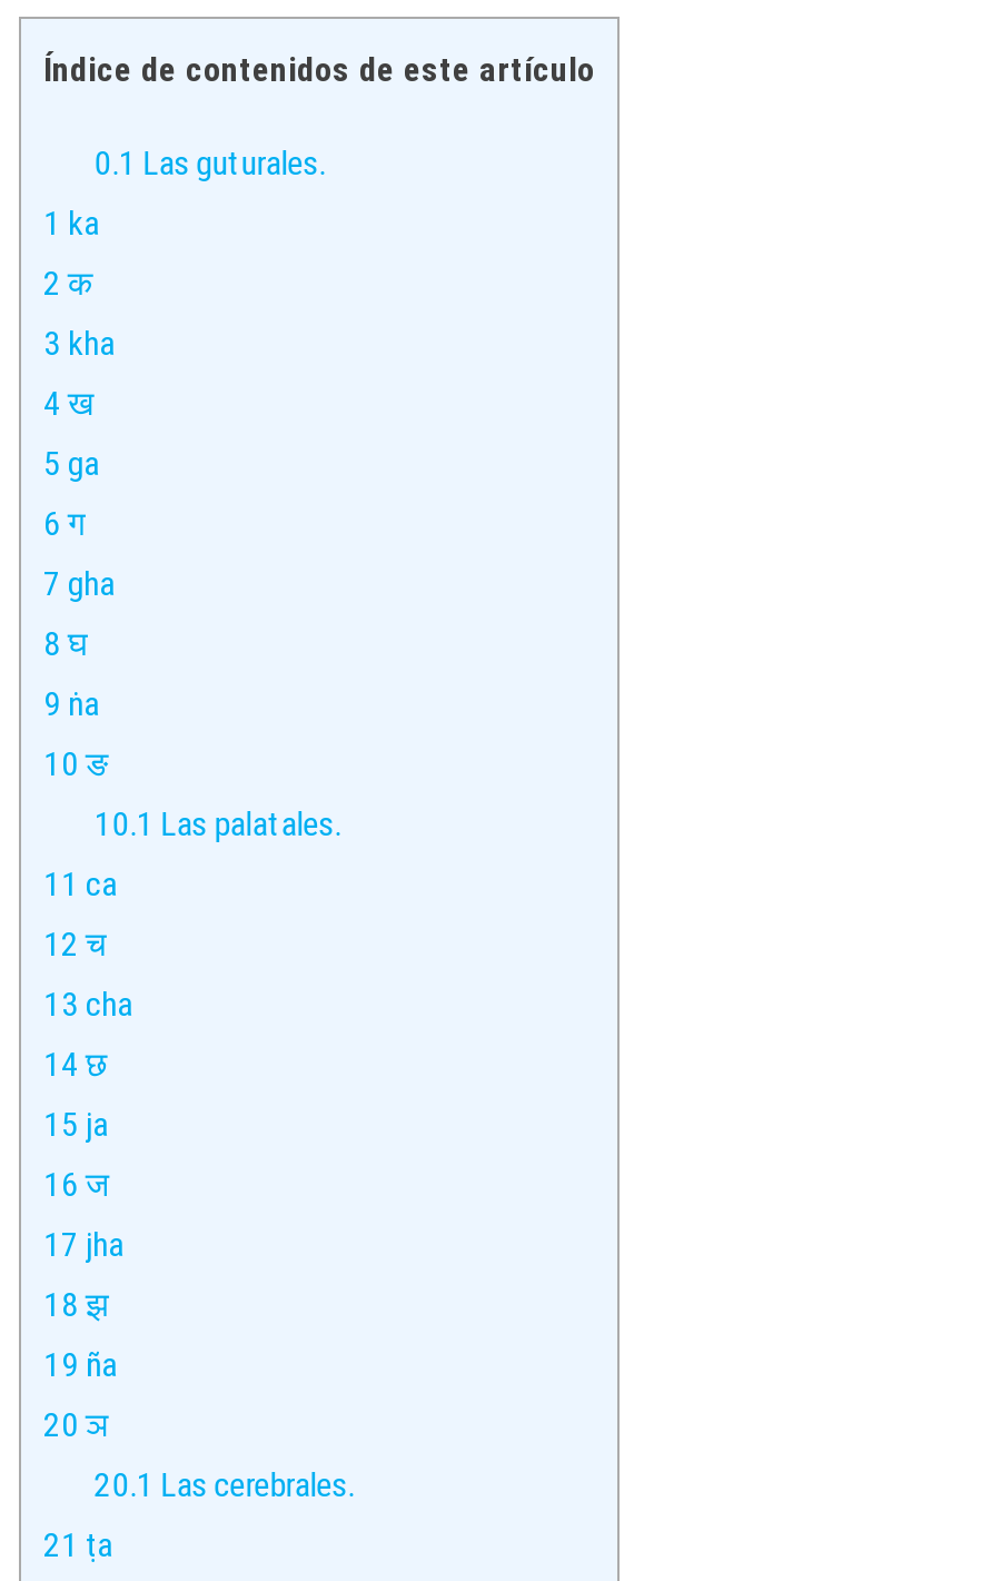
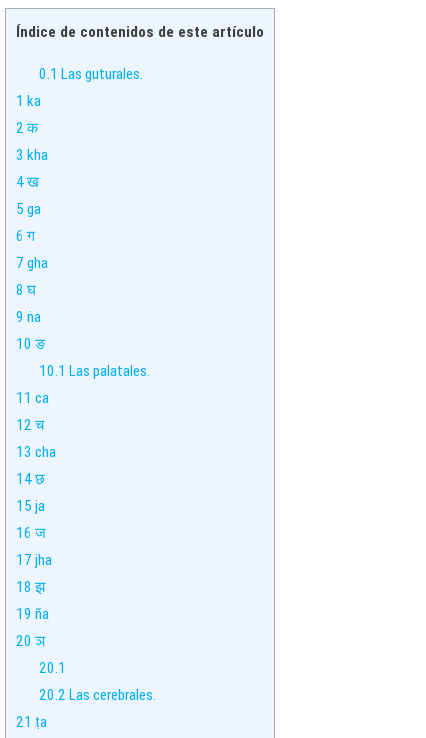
[94,1466,354,1506] 20.1 Las cerebrales. -> [39,659,156,704] 20.1 | 20.2 Las cerebrales.

